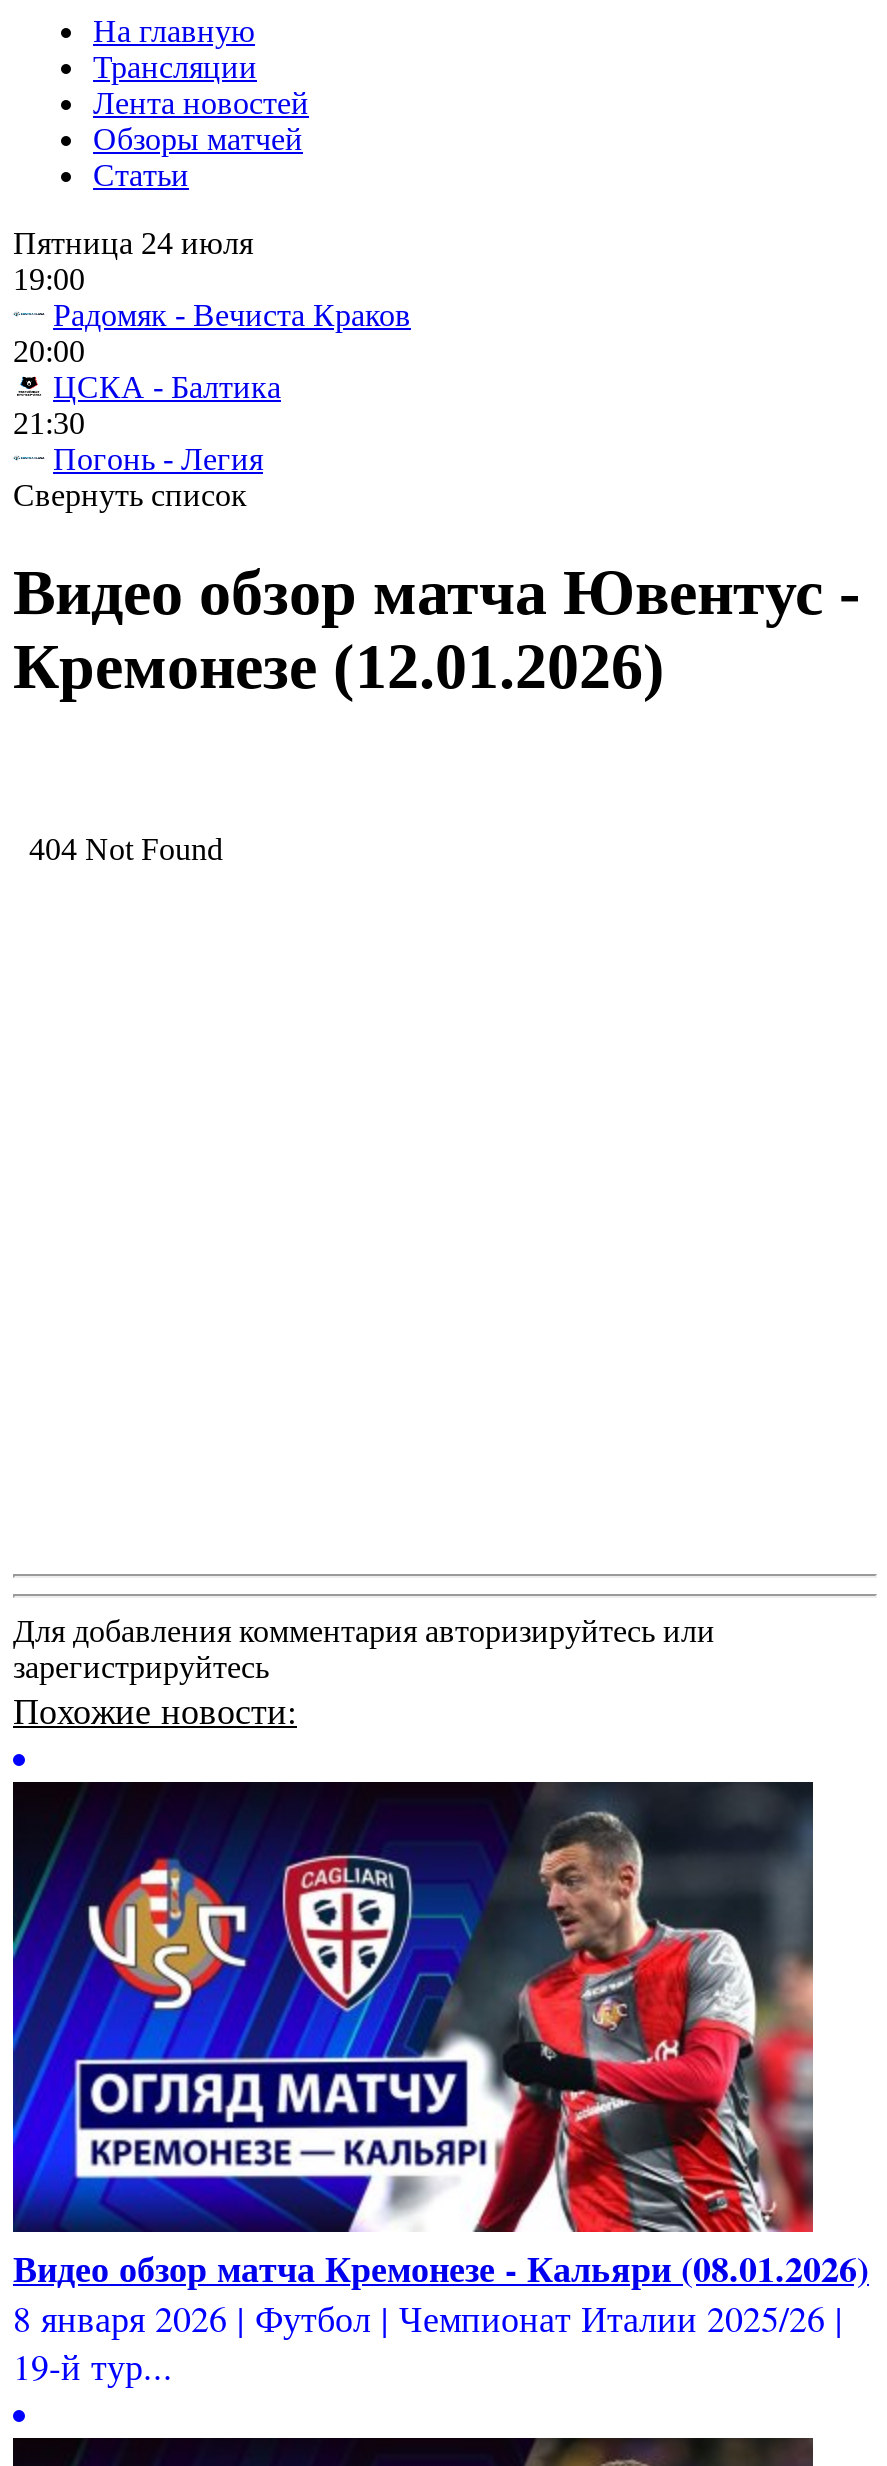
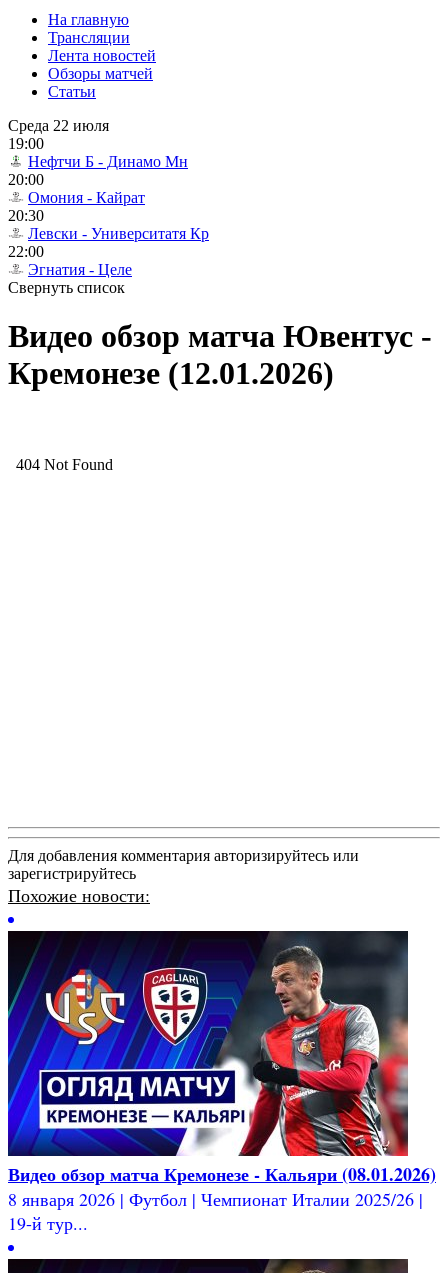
[13,226,253,260] Пятница 24 июля -> [8,117,109,134] Среда 22 июля
[53,298,411,332] Радомяк - Вечиста Краков -> [28,153,188,170] Нефтчи Б - Динамо Мн
[13,370,281,476] ЦСКА - Балтика | 21:30 | Погонь - Легия -> [8,189,209,278] Омония - Кайрат | 20:30 | Левски - Университатя Кр | 22:00 | Эгнатия - Целе

